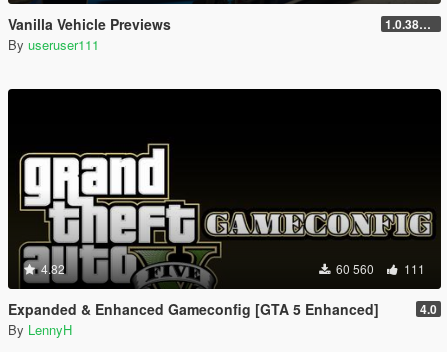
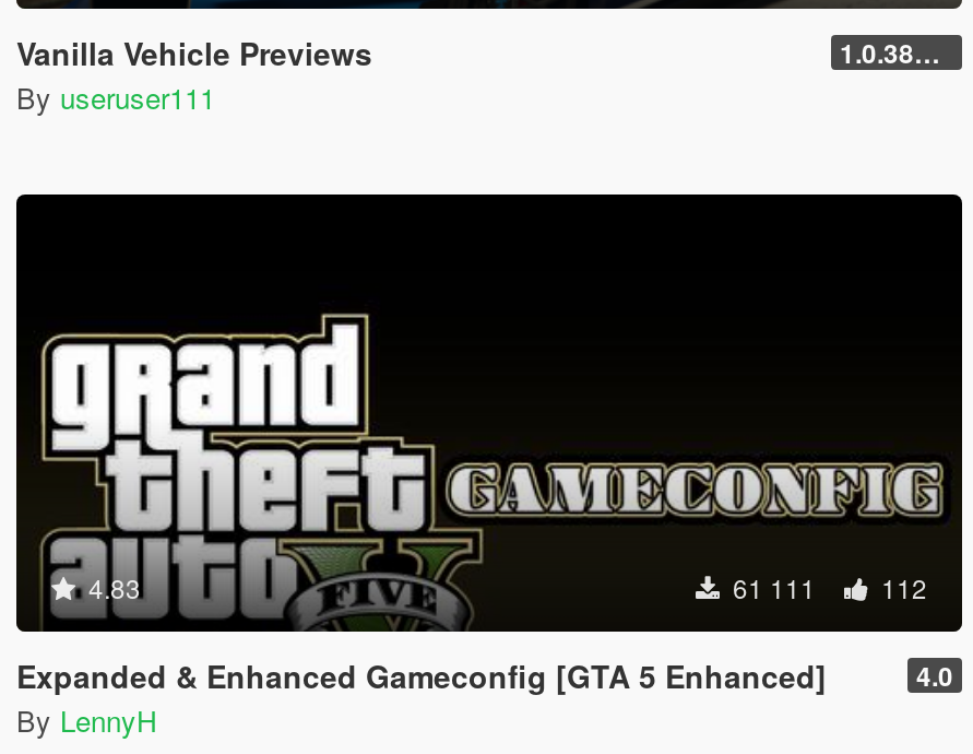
[38,260,65,277] 4.82 -> [82,568,141,605] 4.83
[333,260,377,277] 60 560 -> [726,568,822,605] 61 111
[401,260,425,277] 111 -> [875,568,927,605] 112

